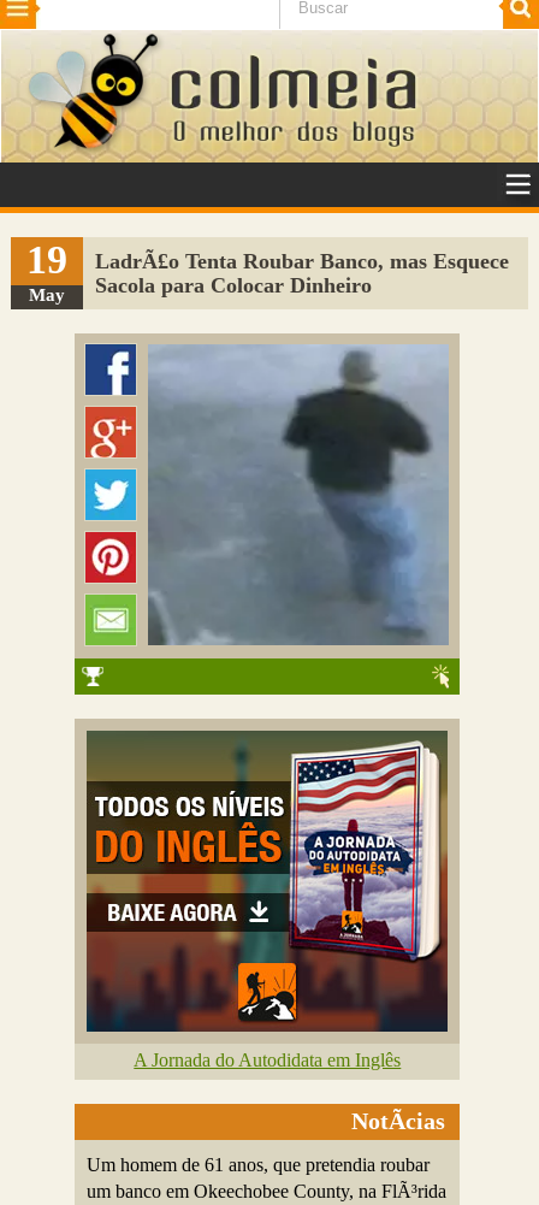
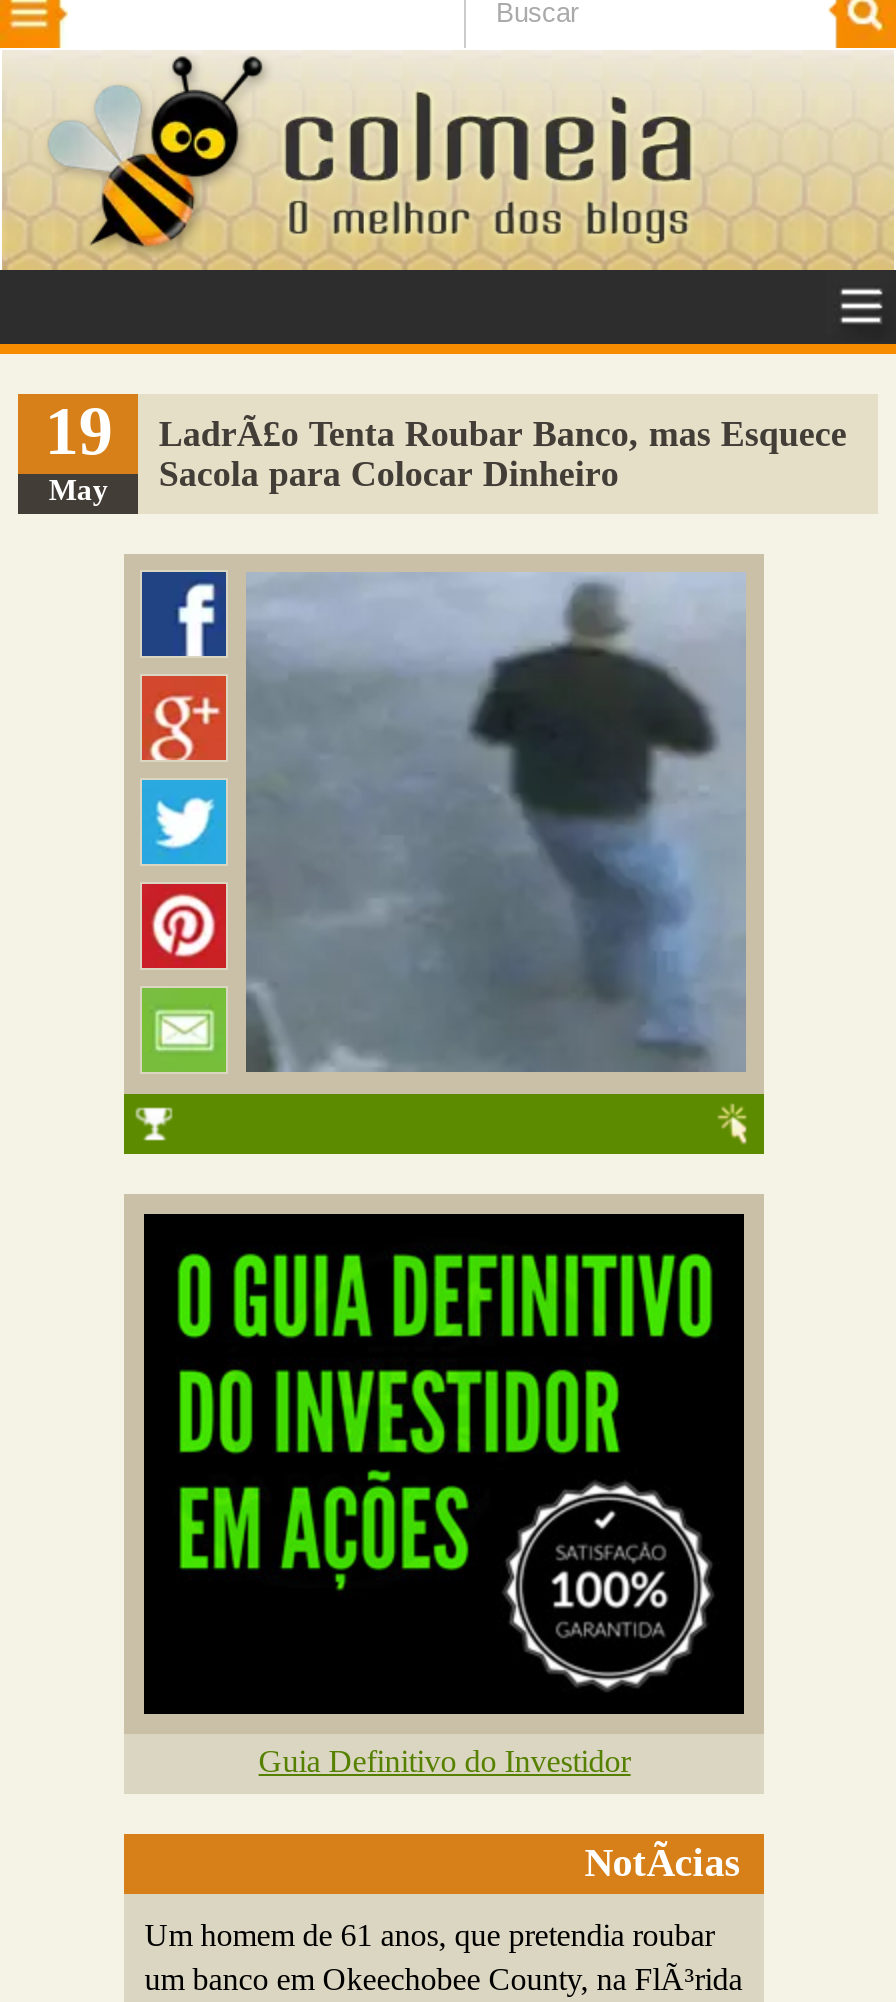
[87,732,449,1070] [image] | A Jornada do Autodidata em Inglês -> [142,1214,746,1778] [image] | Guia Definitivo do Investidor

